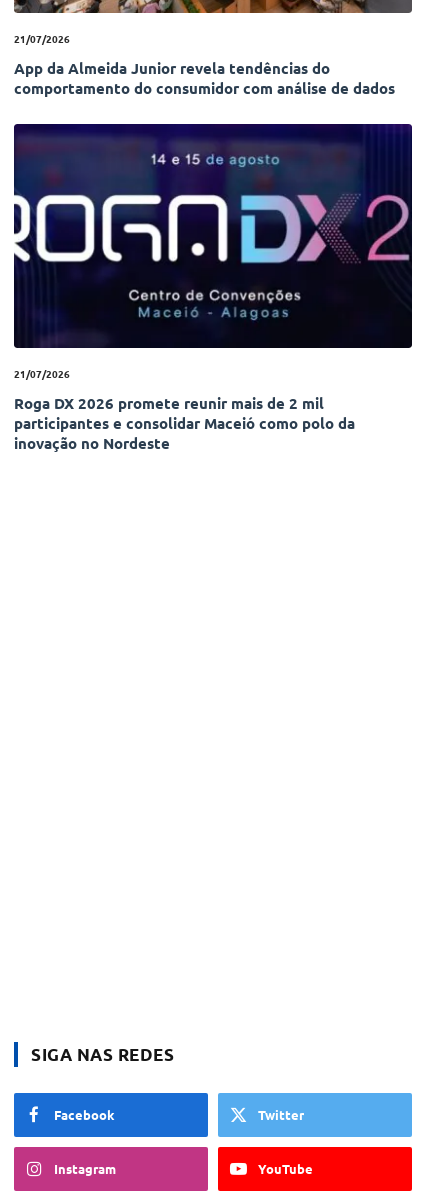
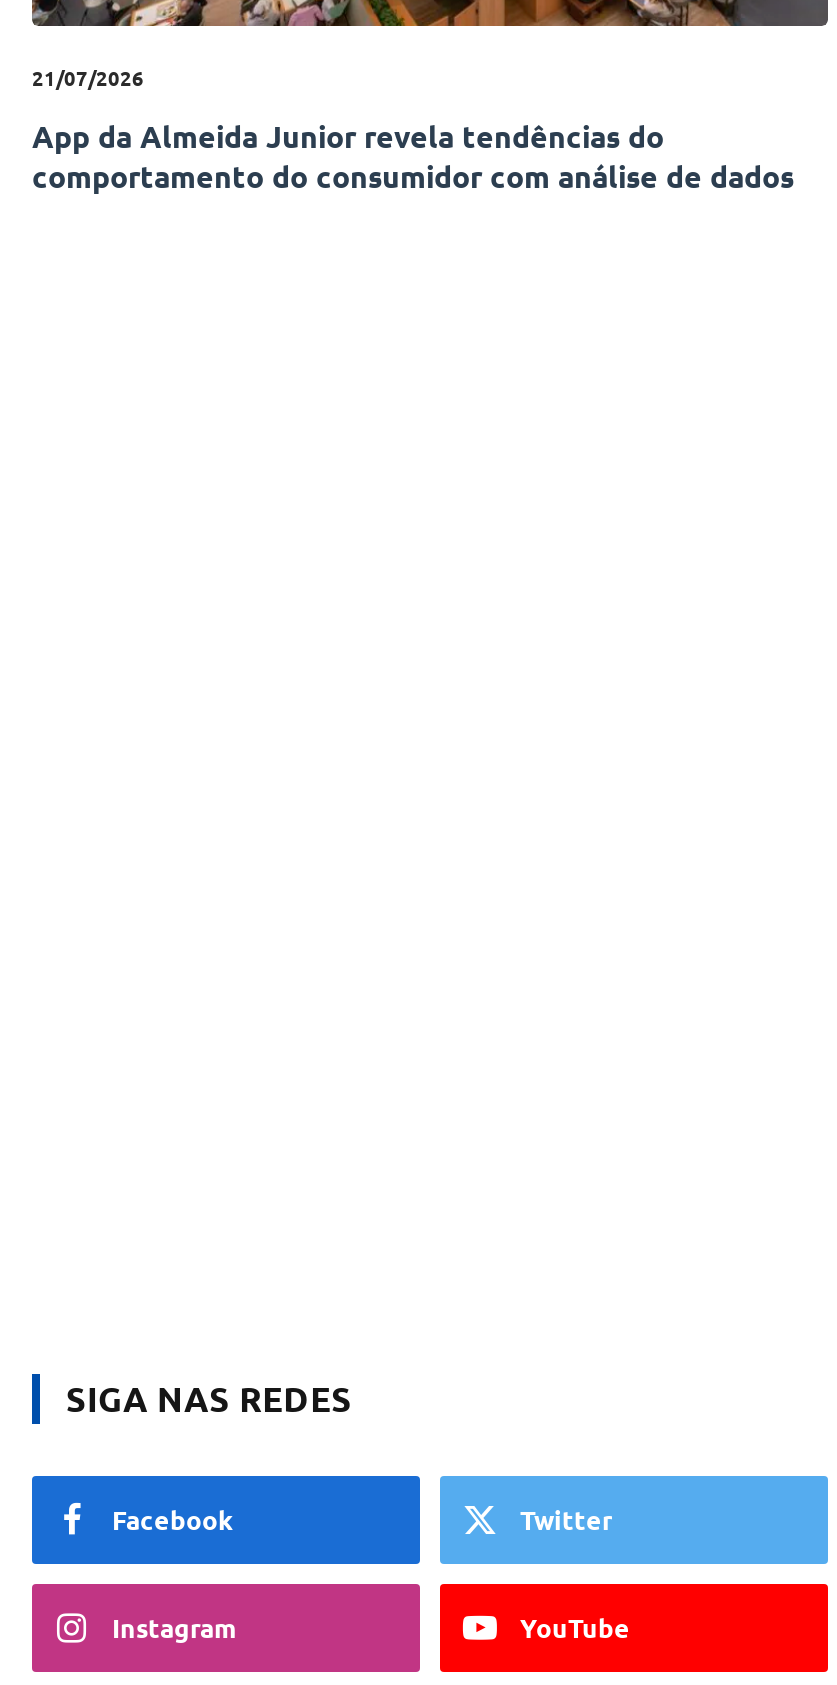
[13,123,412,453] [image] | 21/07/2026 | Roga DX 2026 promete reunir mais de 2 mil | participantes e consolidar Maceió como polo da | inovação no Nordeste -> none

